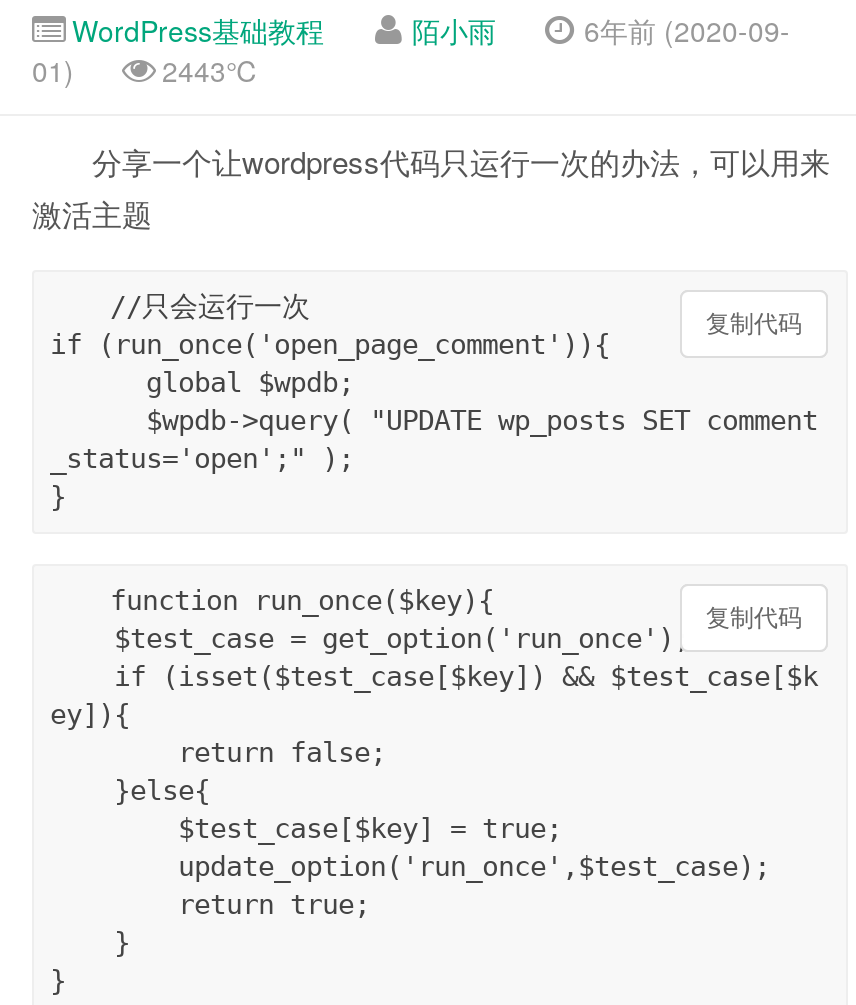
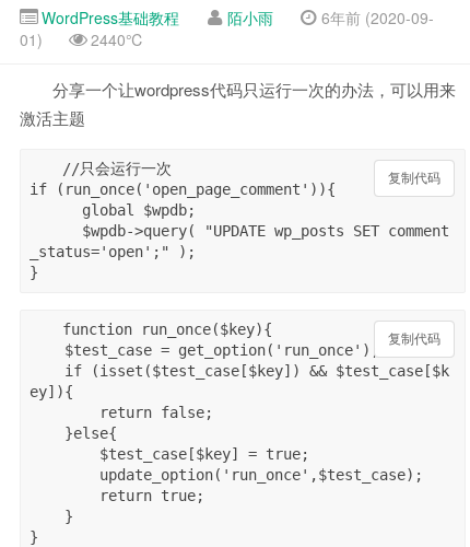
[32,50,260,90] 01) 2443℃ -> [20,29,144,51] 01) 2440℃

